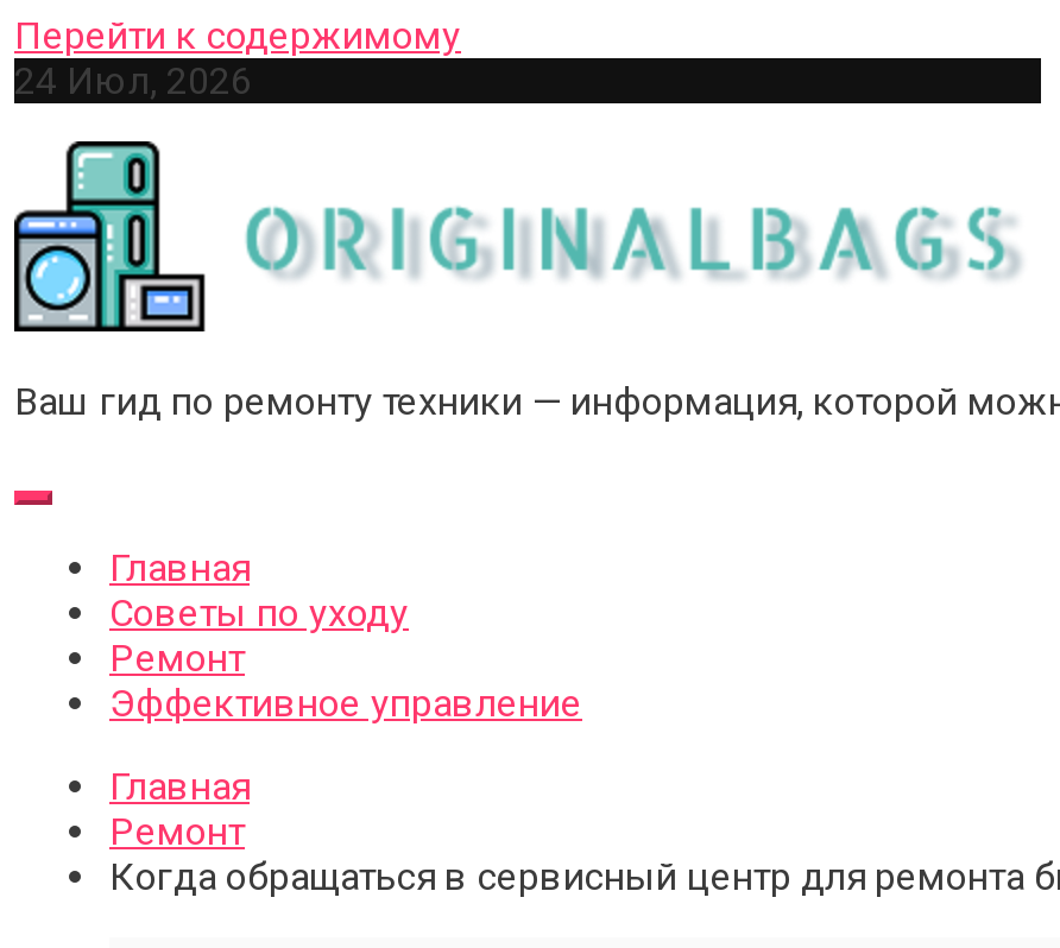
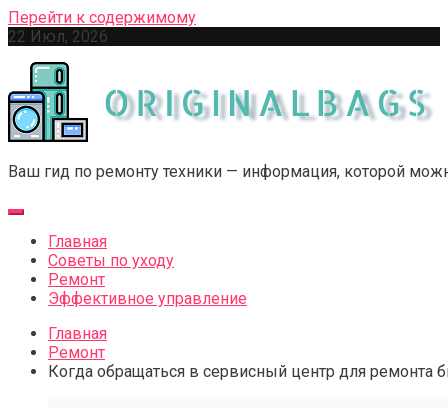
[14,58,252,103] 24 Июл, 2026 -> [8,27,108,46] 22 Июл, 2026

